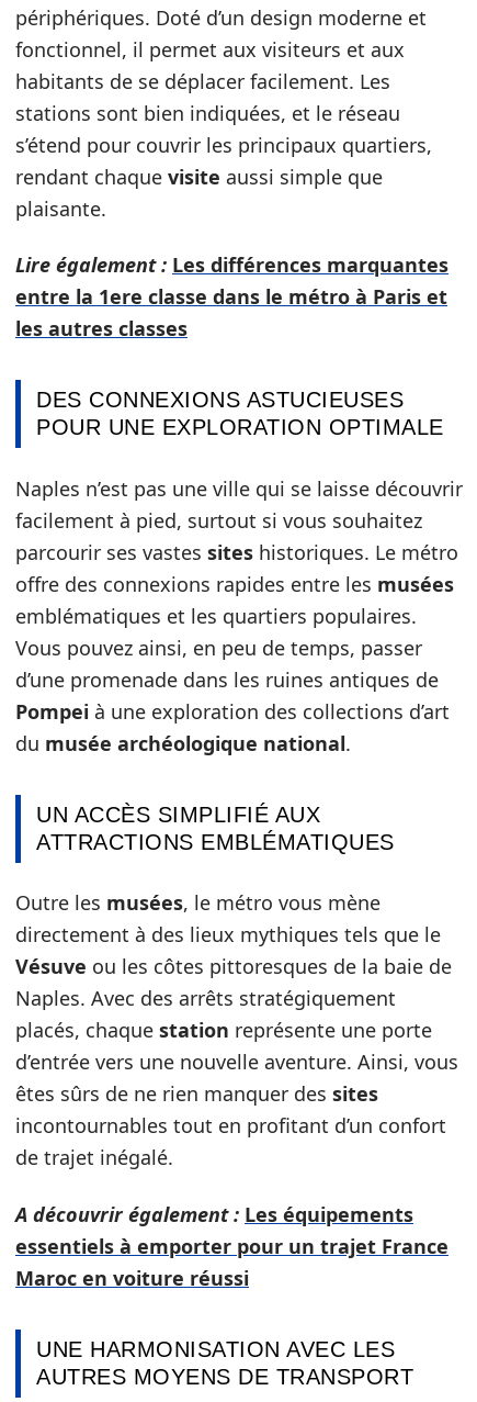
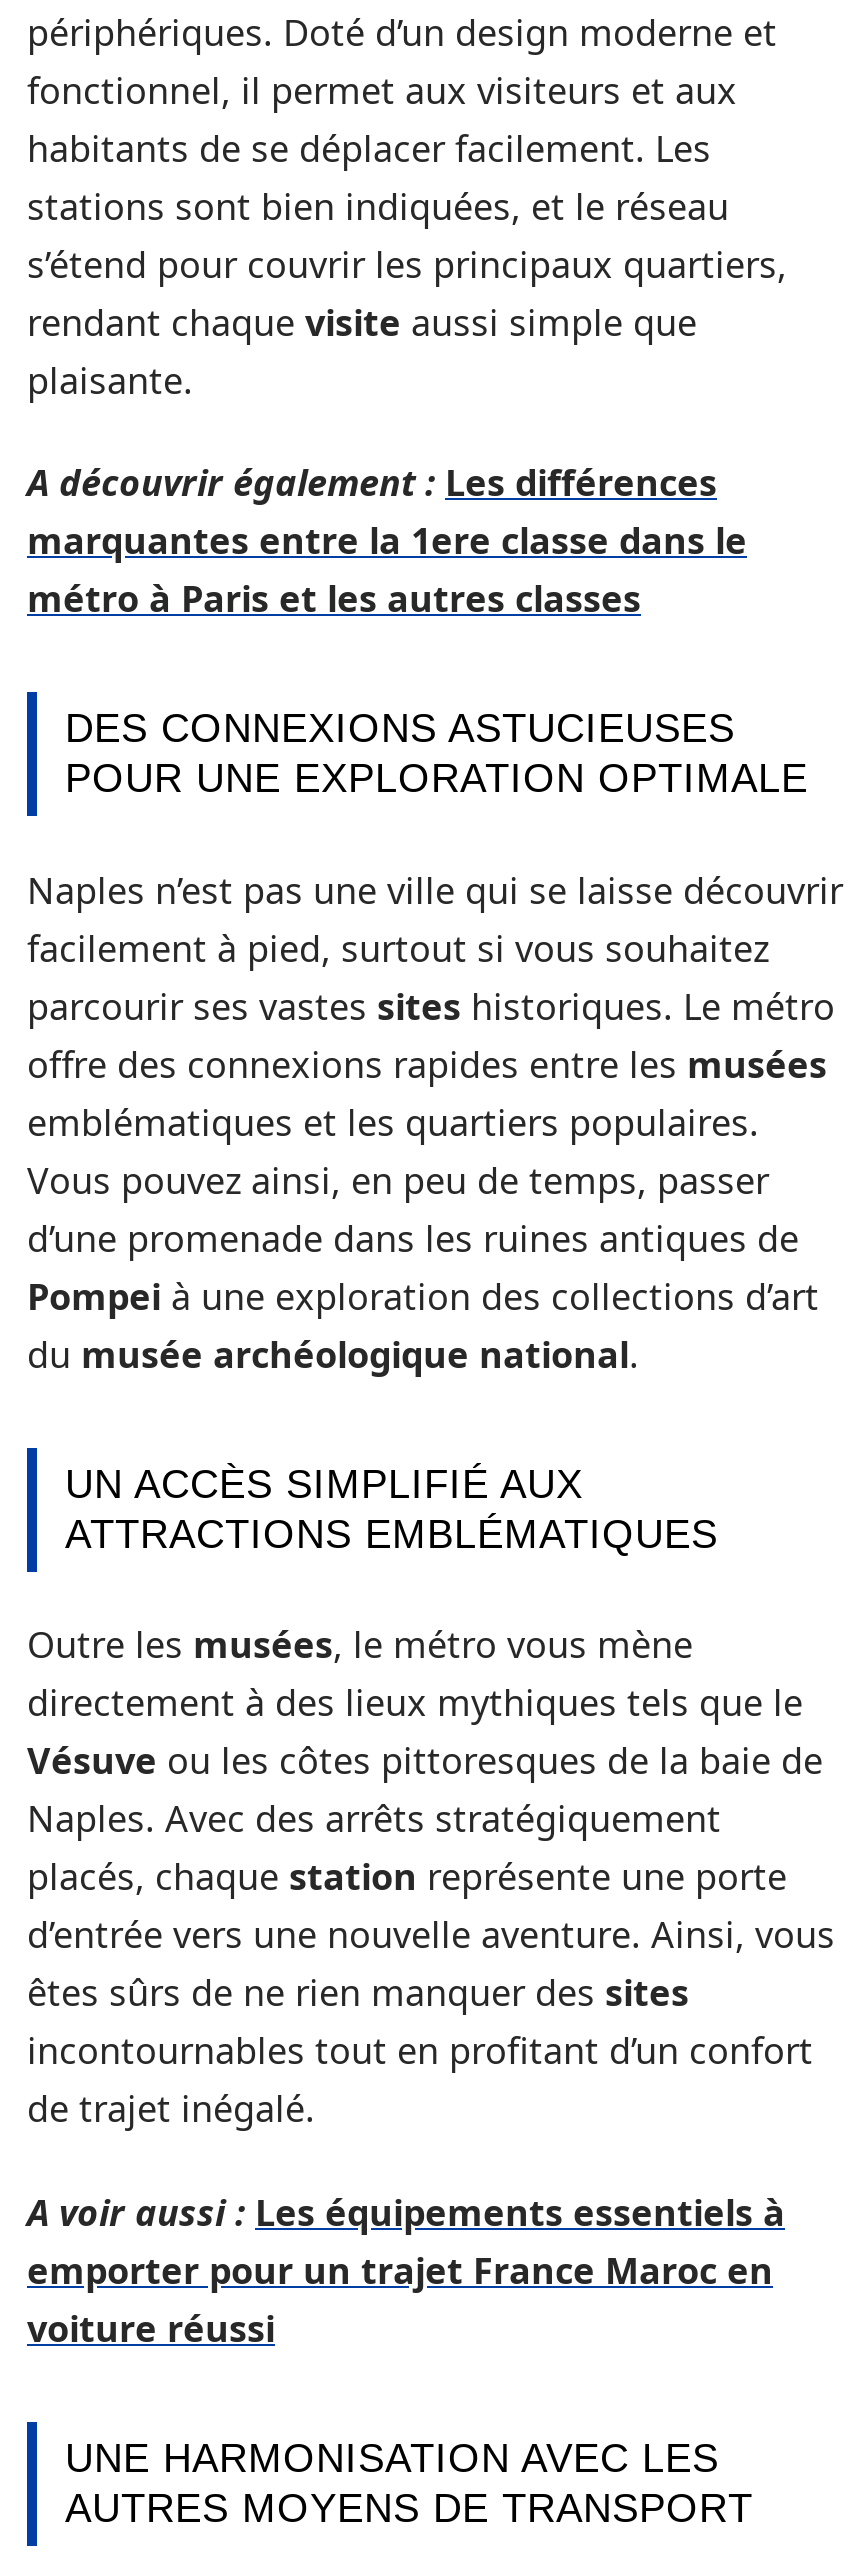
[15,251,448,341] Lire également : Les différences marquantes | entre la 1ere classe dans le métro à Paris et | les autres classes -> [27,458,747,622] A découvrir également : Les différences | marquantes entre la 1ere classe dans le | métro à Paris et les autres classes
[15,1201,448,1291] A découvrir également : Les équipements | essentiels à emporter pour un trajet France | Maroc en voiture réussi -> [27,2187,785,2351] A voir aussi : Les équipements essentiels à | emporter pour un trajet France Maroc en | voiture réussi

